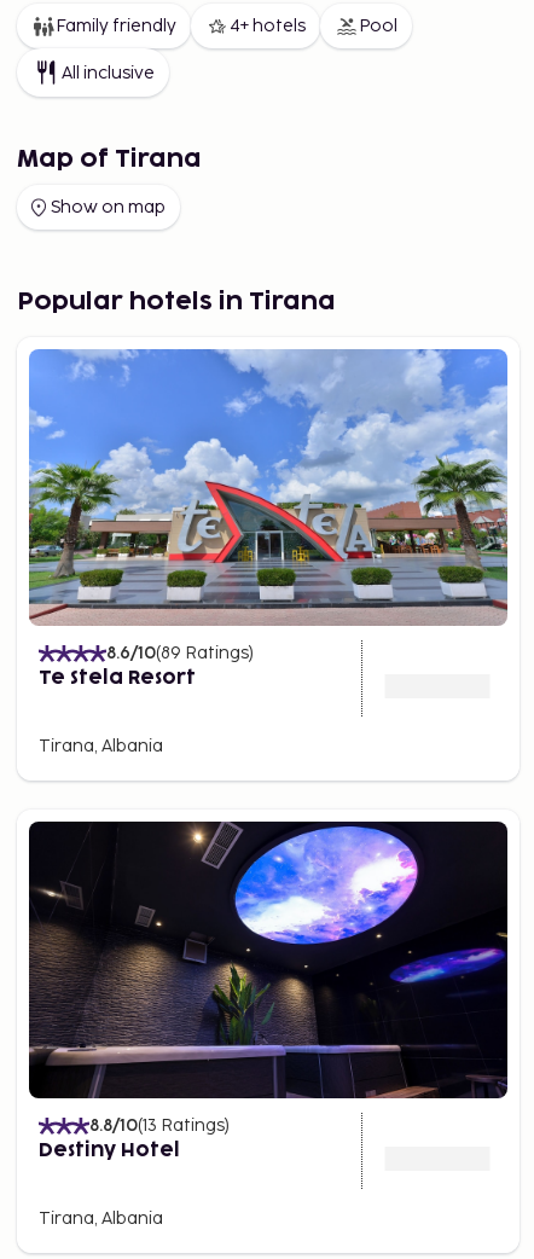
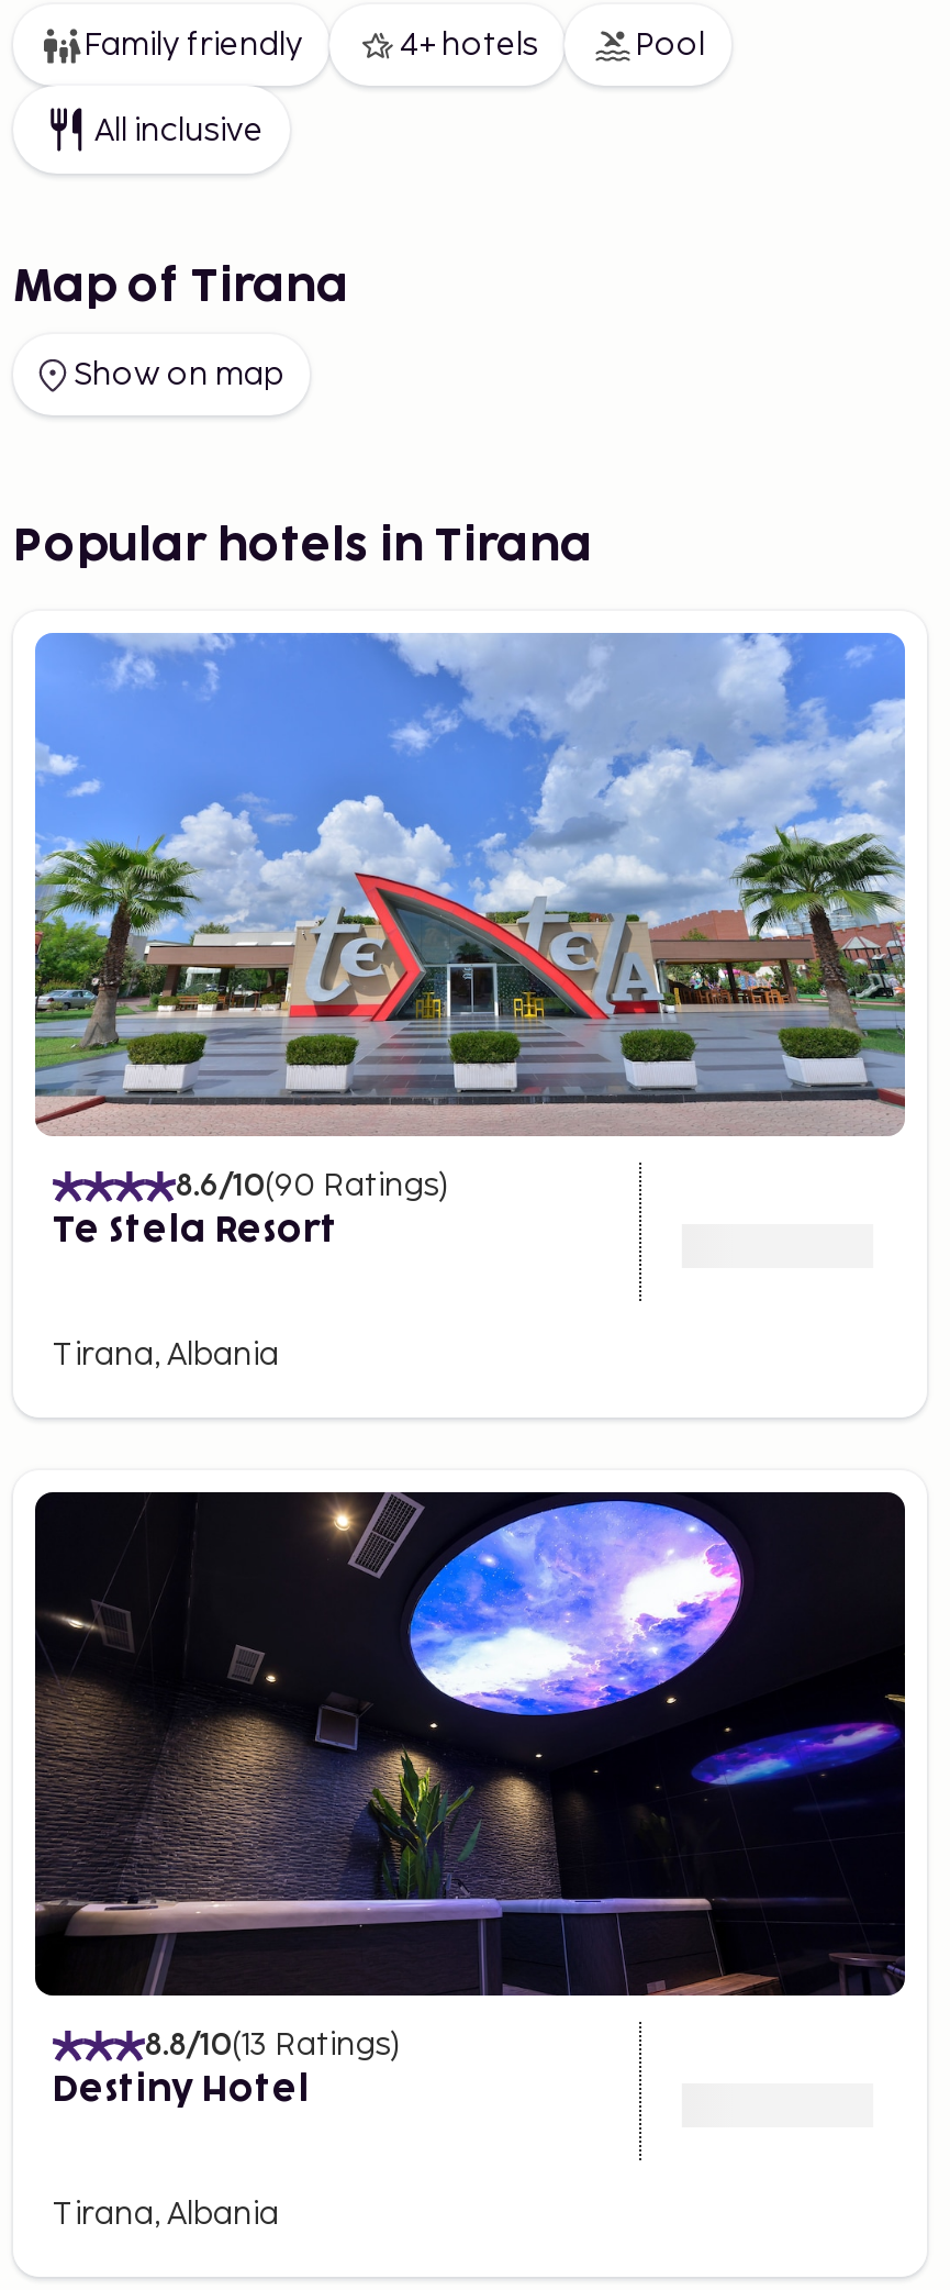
[106,643,254,663] 8.6/10(89 Ratings) -> [176,1167,448,1204] 8.6/10(90 Ratings)

